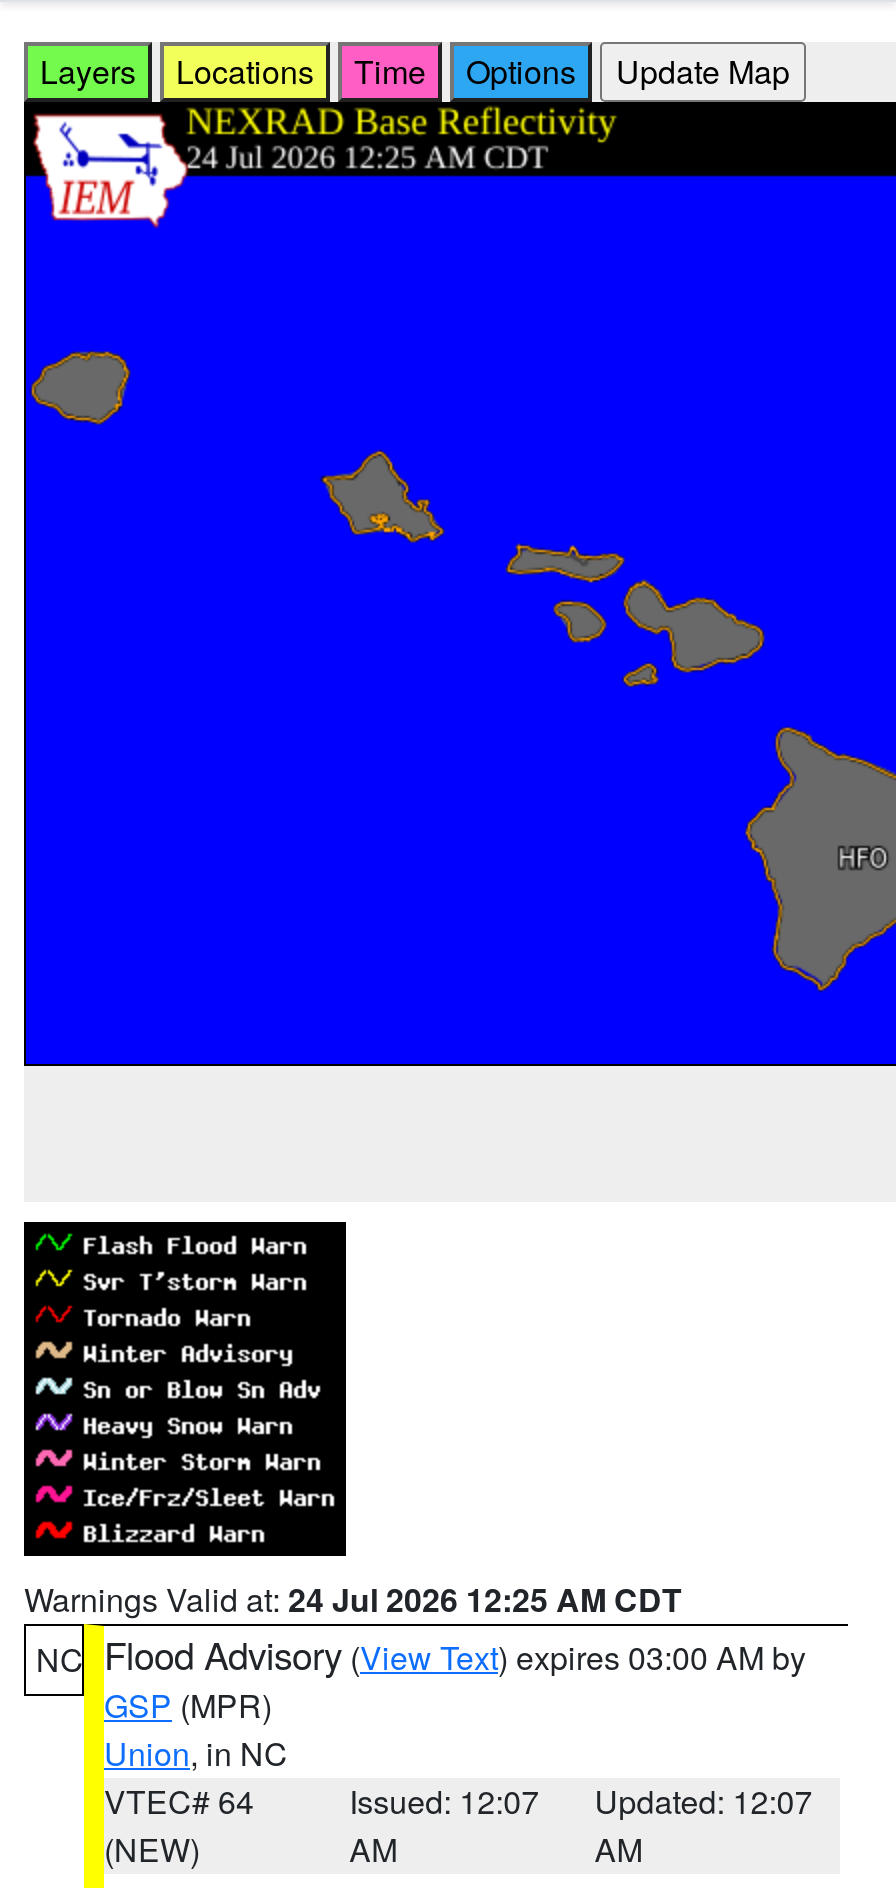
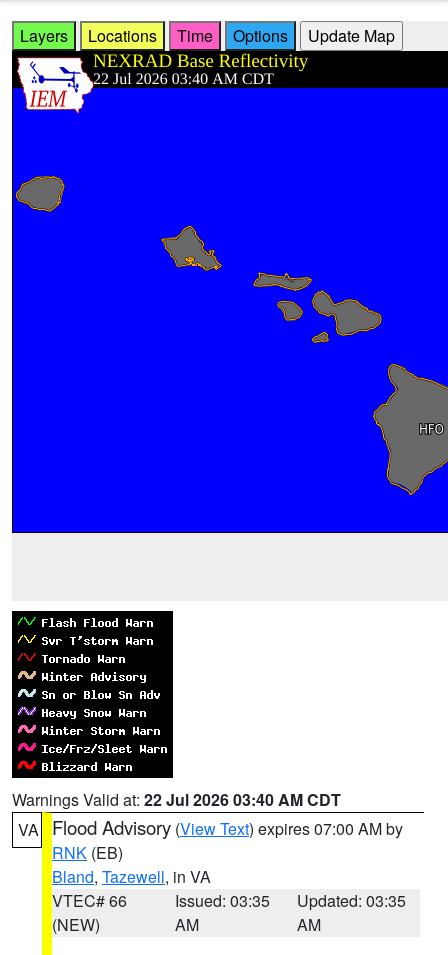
[24,1576,806,1824] Warnings Valid at: 24 Jul 2026 12:25 AM CDT | NC Flood Advisory (View Text) expires 03:00 AM by | GSP (MPR) | Union, in NC | VTEC# 64 -> [12,788,403,912] Warnings Valid at: 22 Jul 2026 03:40 AM CDT | VA Flood Advisory (View Text) expires 07:00 AM by | RNK (EB) | Bland, Tazewell, in VA | VTEC# 66
[349,1778,539,1824] Issued: 12:07 -> [175,889,270,912] Issued: 03:35
[594,1778,812,1824] Updated: 12:07 -> [297,889,406,912] Updated: 03:35

